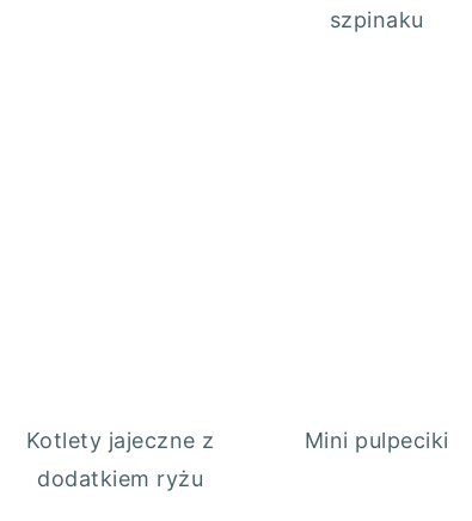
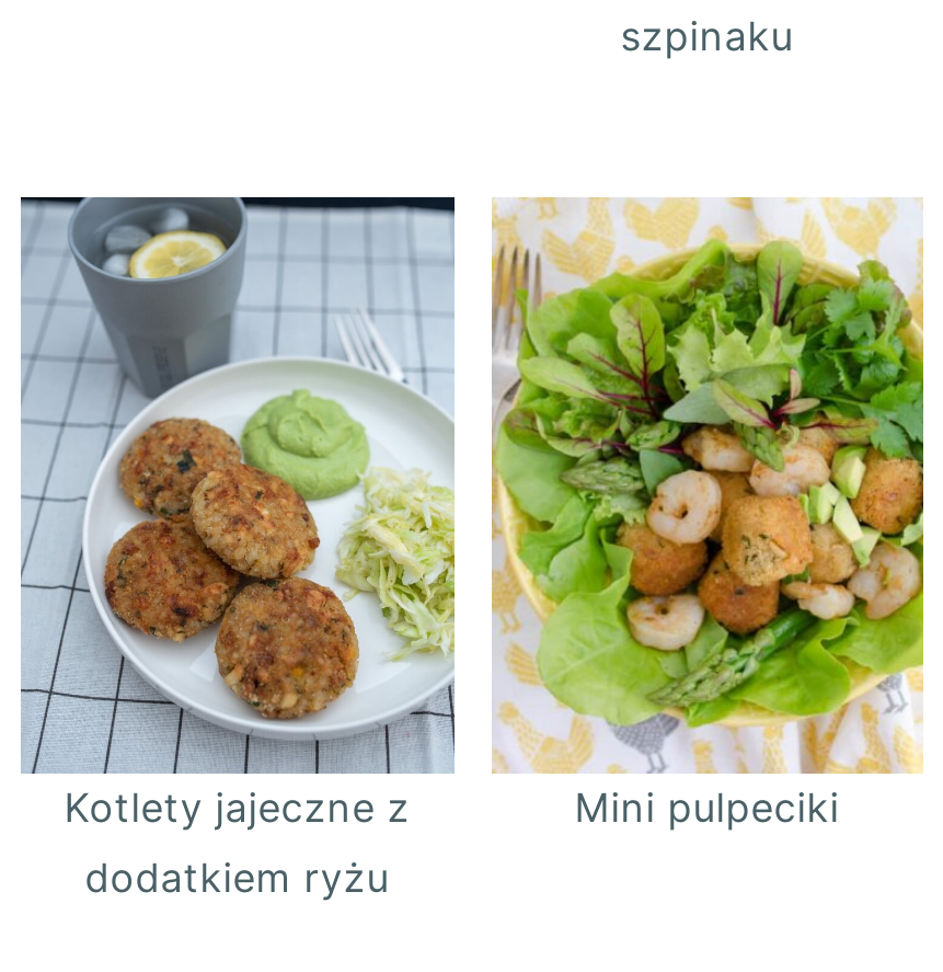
none -> [19,195,457,776] [image]
none -> [490,195,925,776] [image]

